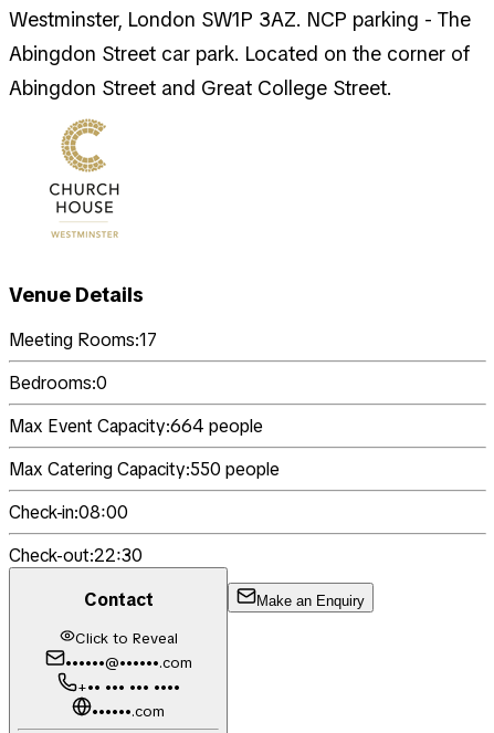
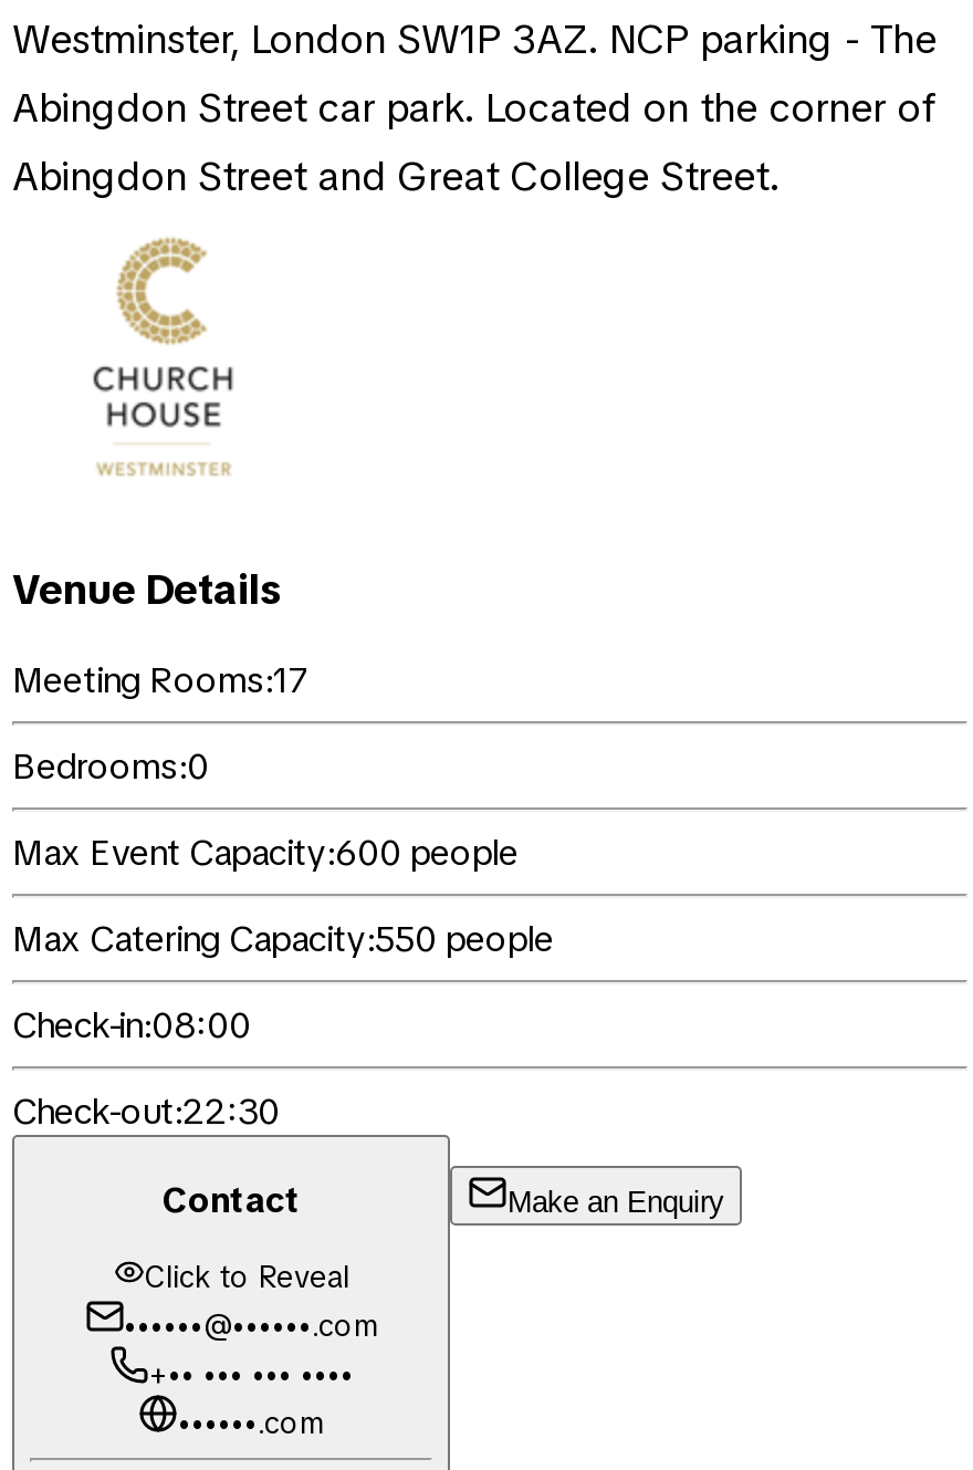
[9,415,263,438] Max Event Capacity:664 people -> [12,830,519,877] Max Event Capacity:600 people

